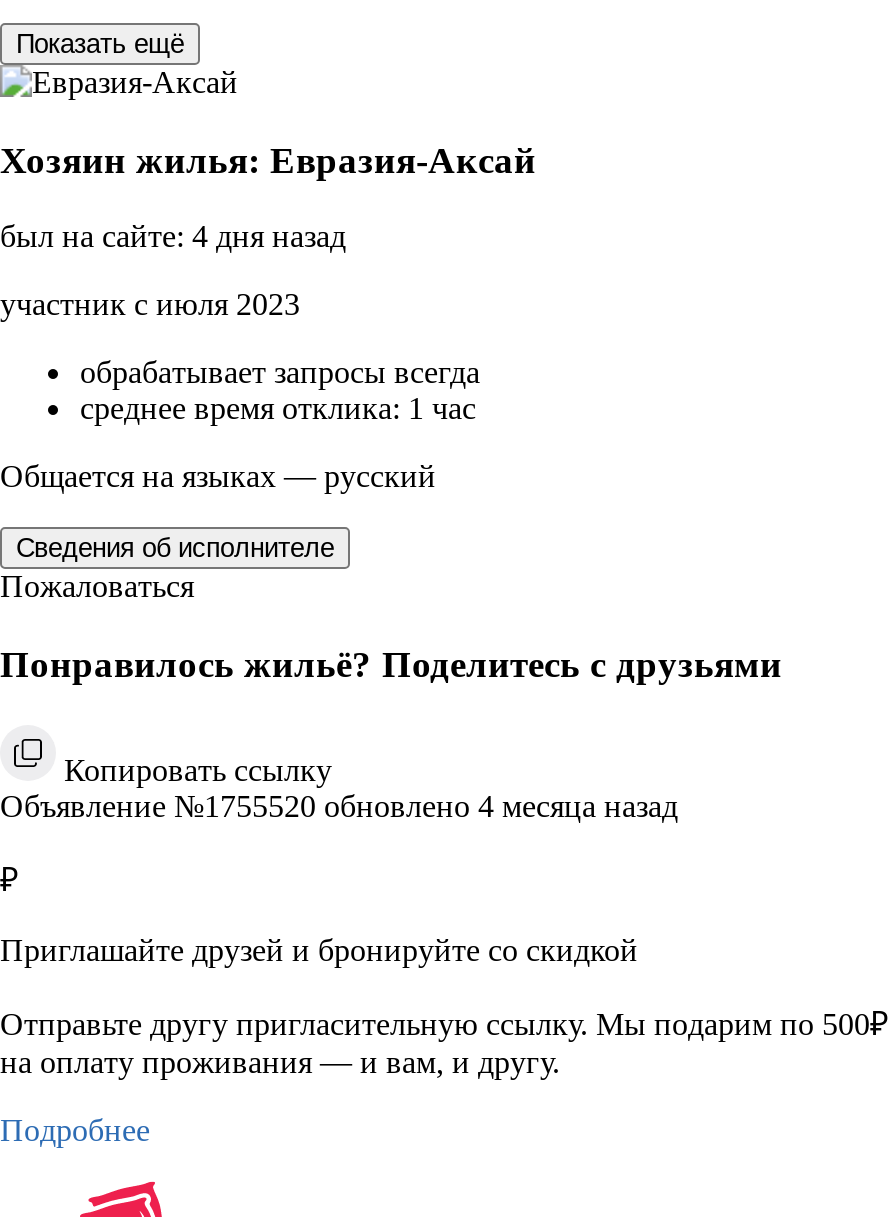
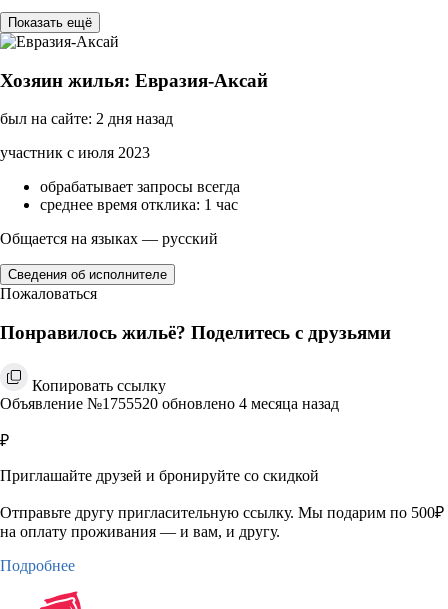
[0,220,346,254] был на сайте: 4 дня назад -> [0,110,173,127] был на сайте: 2 дня назад

